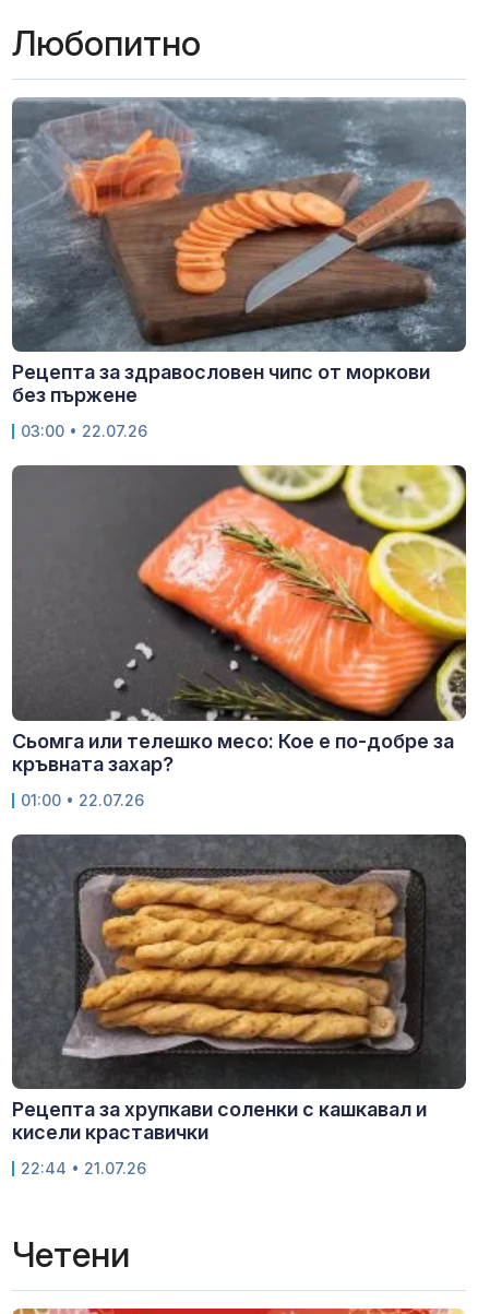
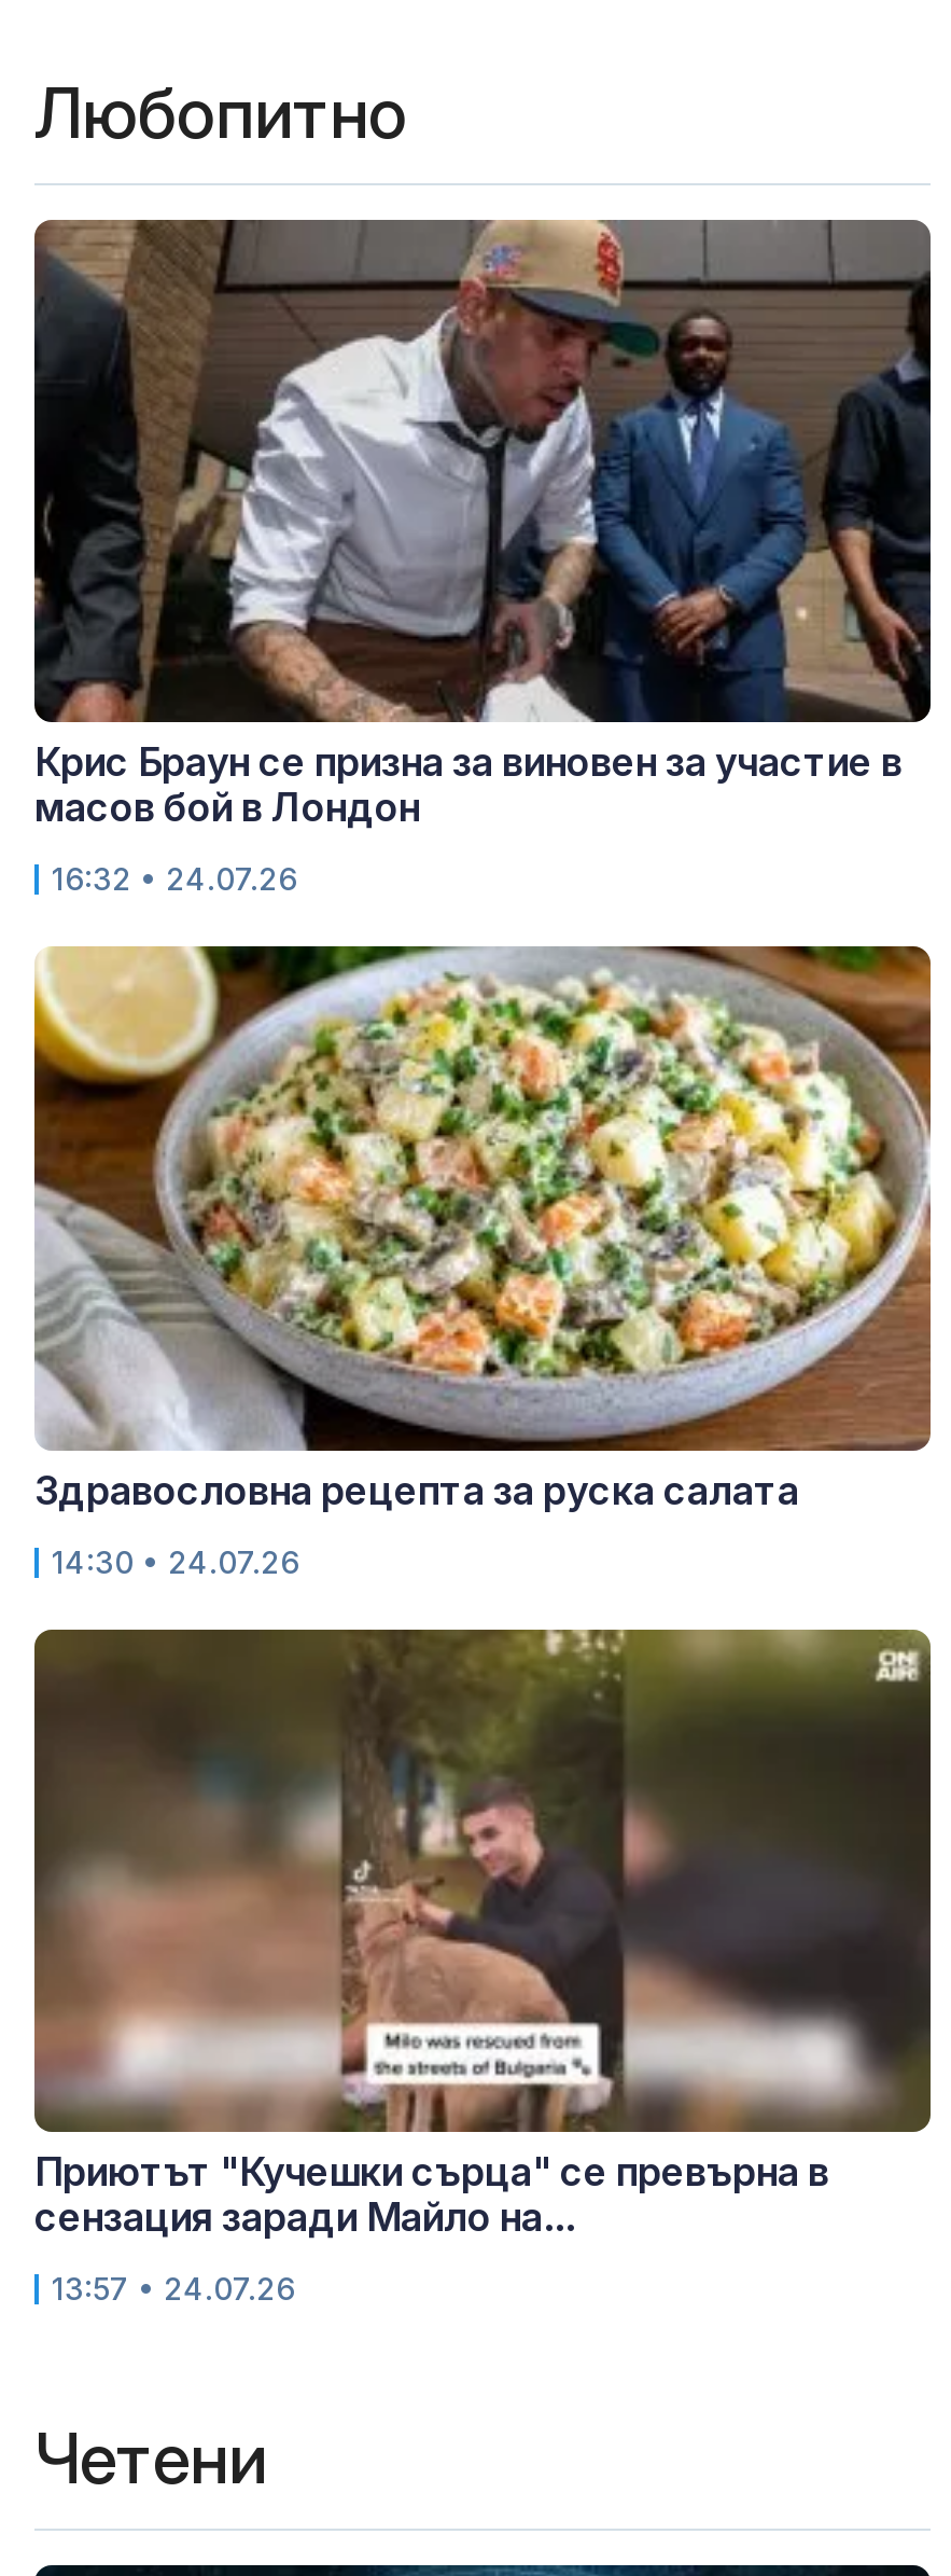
[11,97,467,407] [image] | Рецепта за здравословен чипс от моркови | без пържене -> [32,220,933,831] [image] | Крис Браун се призна за виновен за участие в | масов бой в Лондон
[21,422,147,441] 03:00 • 22.07.26 -> [52,861,297,897] 16:32 • 24.07.26
[11,464,467,775] [image] | Сьомга или телешко месо: Кое е по-добре за | кръвната захар? -> [32,944,933,1512] [image] | Здравословна рецепта за руска салата
[21,790,144,809] 01:00 • 22.07.26 -> [52,1542,299,1579] 14:30 • 24.07.26
[12,834,466,1143] [image] | Рецепта за хрупкави соленки с кашкавал и | кисели краставички -> [34,1630,931,2239] [image] | Приютът "Кучешки сърца" се превърна в | сензация заради Майло на...
[21,1159,146,1177] 22:44 • 21.07.26 -> [52,2269,295,2306] 13:57 • 24.07.26

